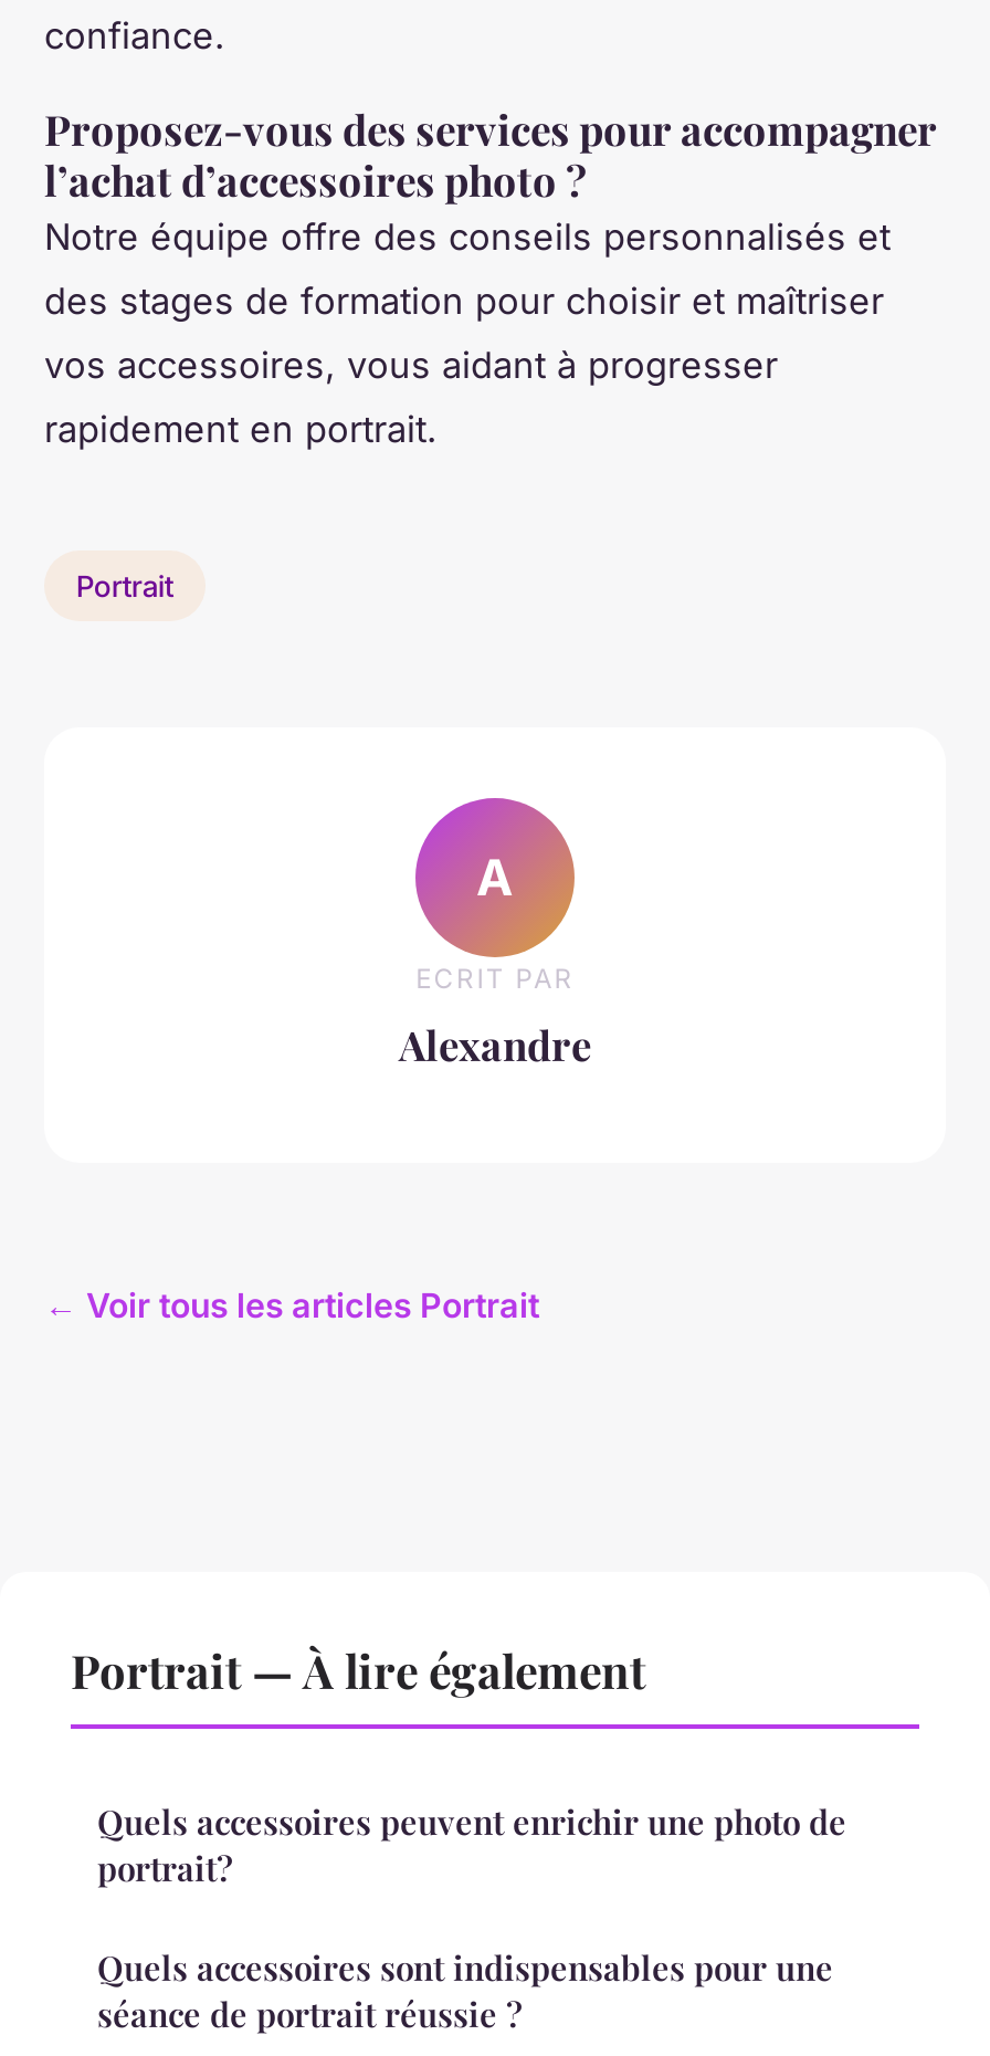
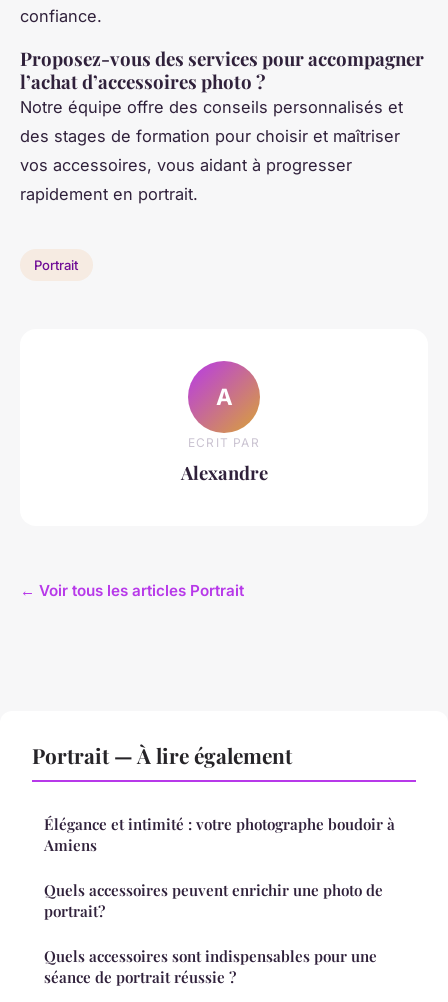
none -> [44,814,395,855] Élégance et intimité : votre photographe boudoir à | Amiens

